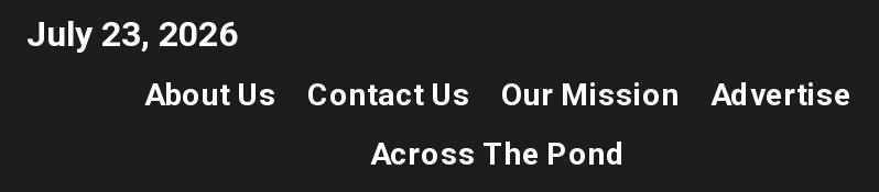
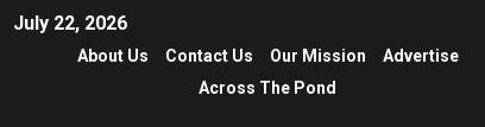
[26,14,238,56] July 23, 2026 -> [13,12,127,35] July 22, 2026

